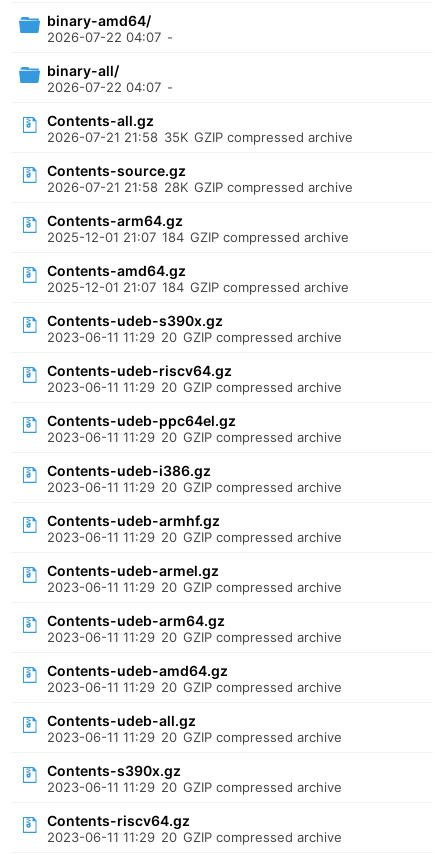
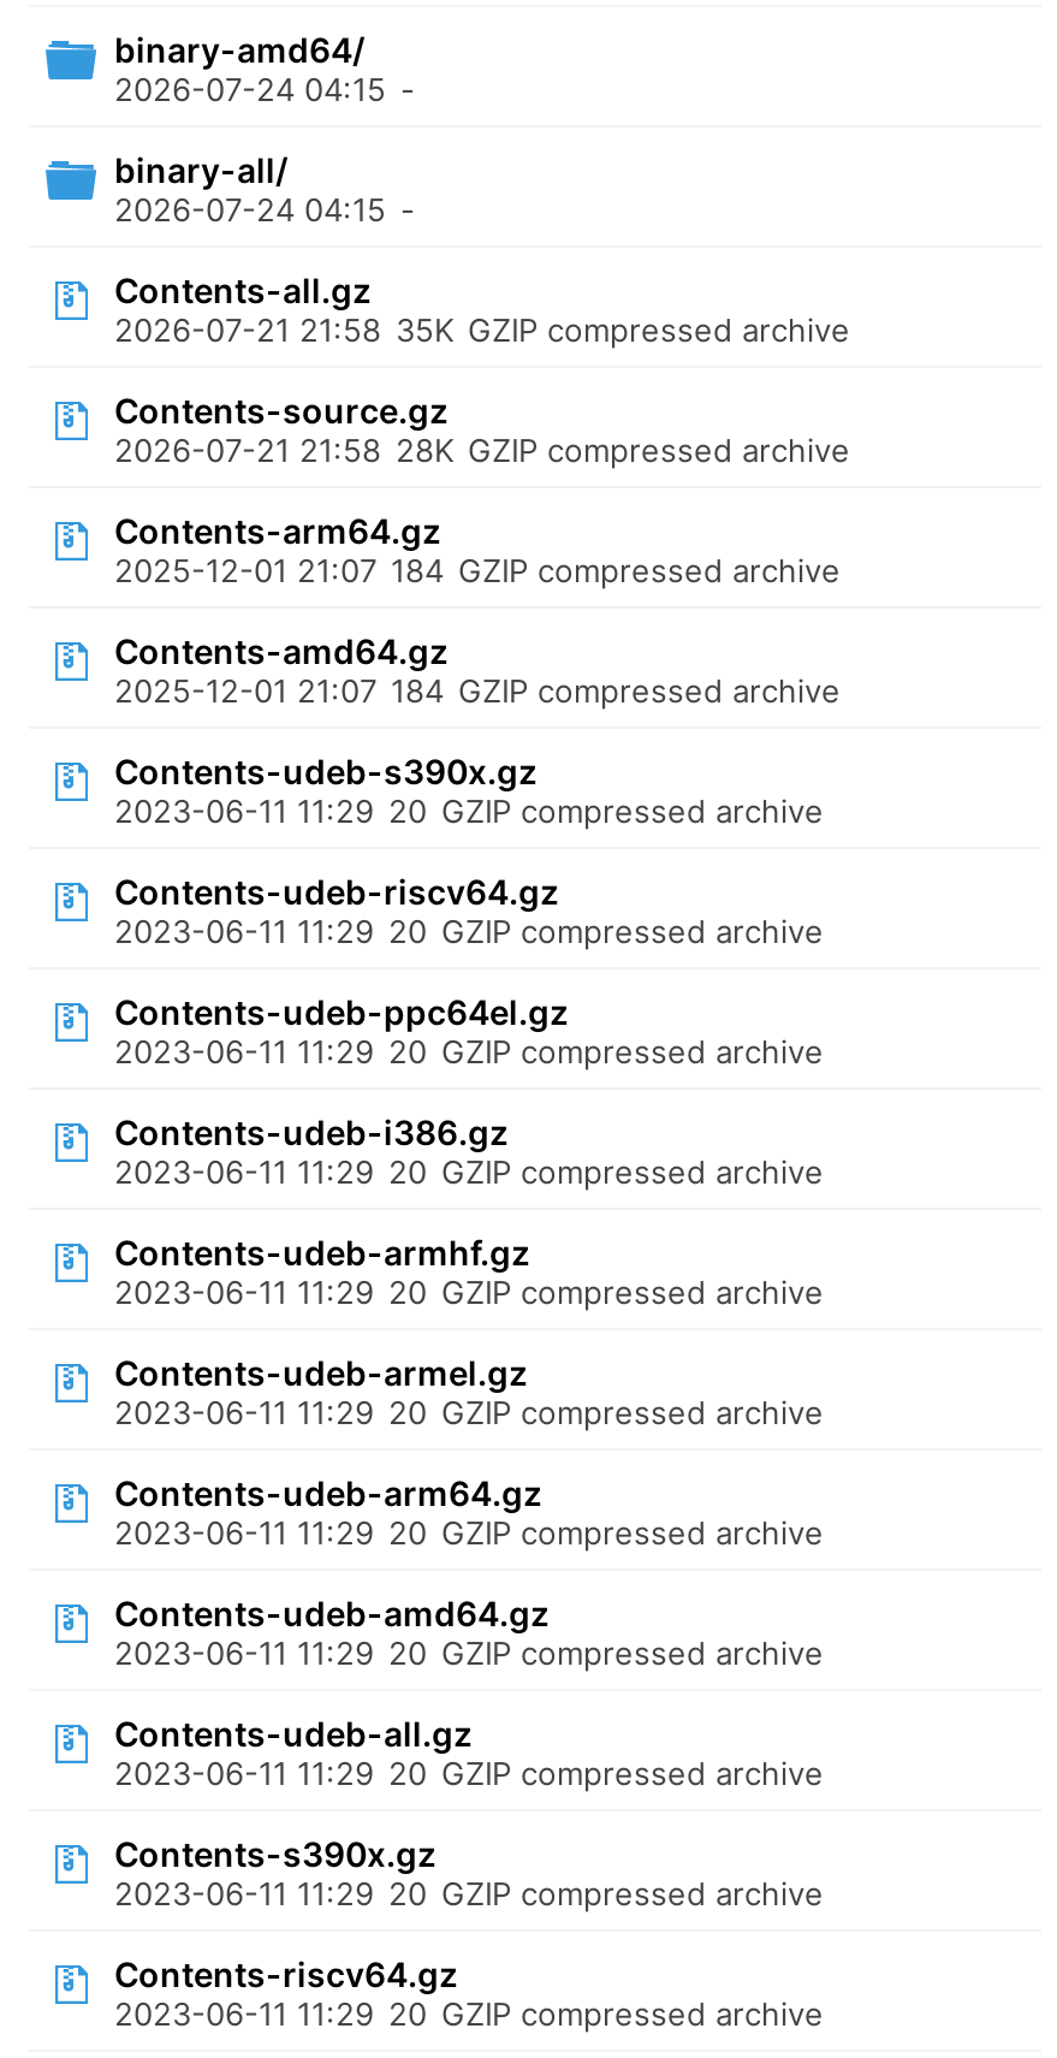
[47,29,173,45] 2026-07-22 04:07 - -> [114,70,415,108] 2026-07-24 04:15 -
[47,79,173,95] 2026-07-22 04:07 - -> [114,190,415,229] 2026-07-24 04:15 -

